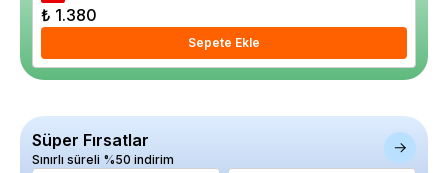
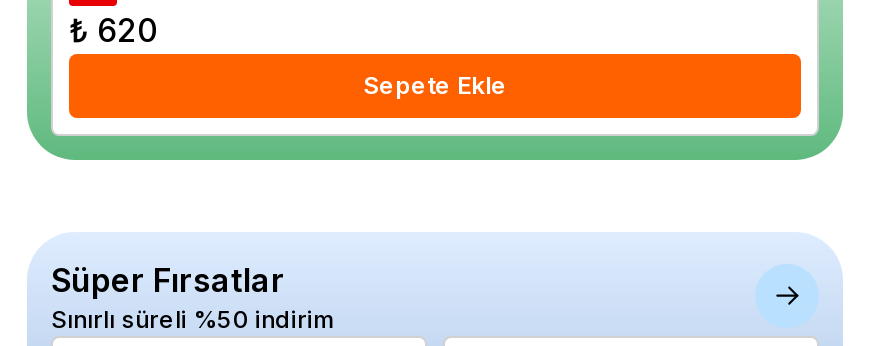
[41,5,97,25] ₺ 1.380 -> [69,10,159,50] ₺ 620

